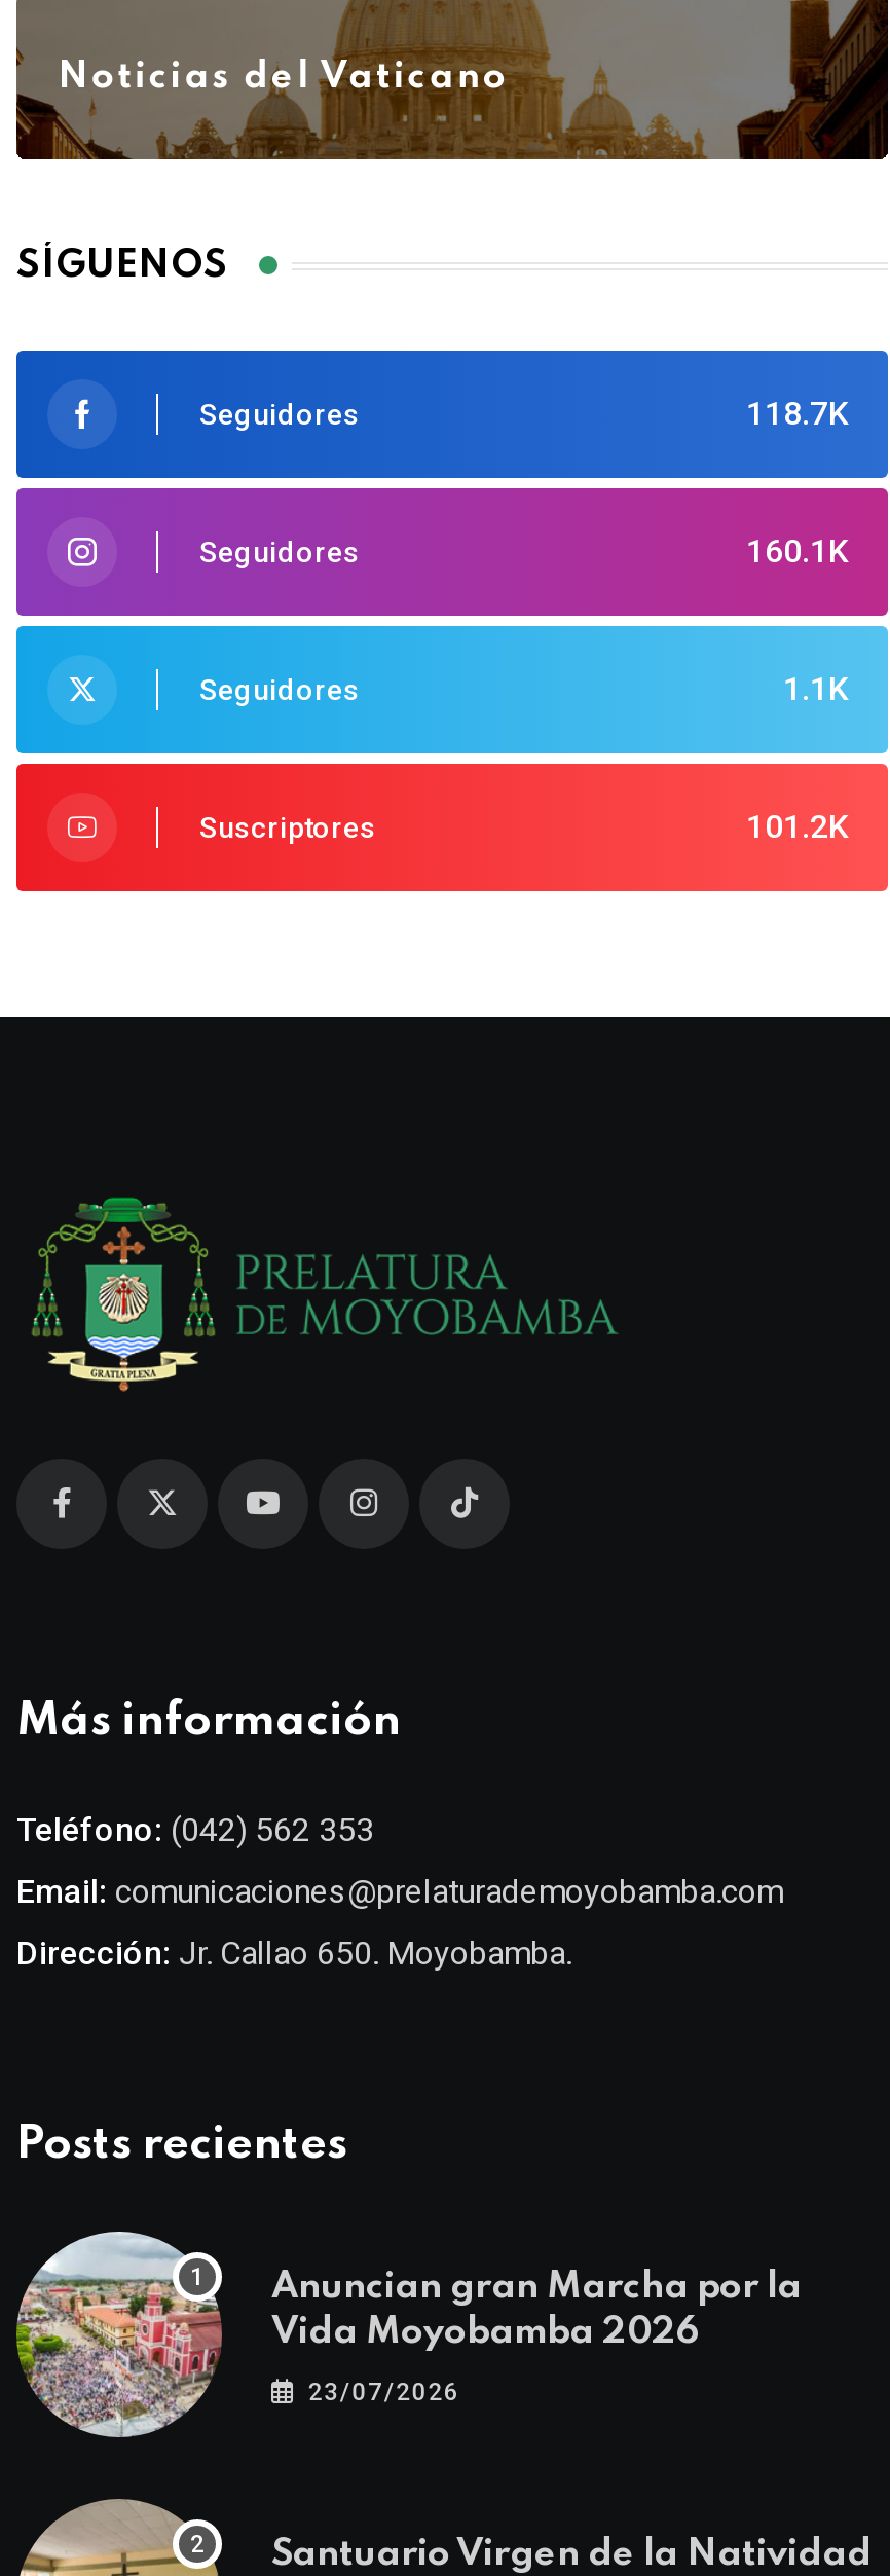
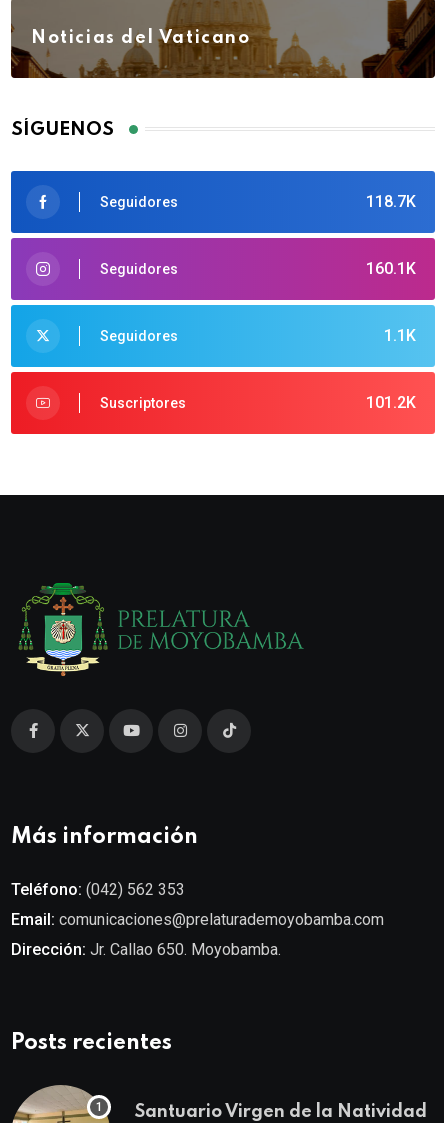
[16,2233,802,2438] [image] | Anuncian gran Marcha por la | Vida Moyobamba 2026 | 23/07/2026 -> none

